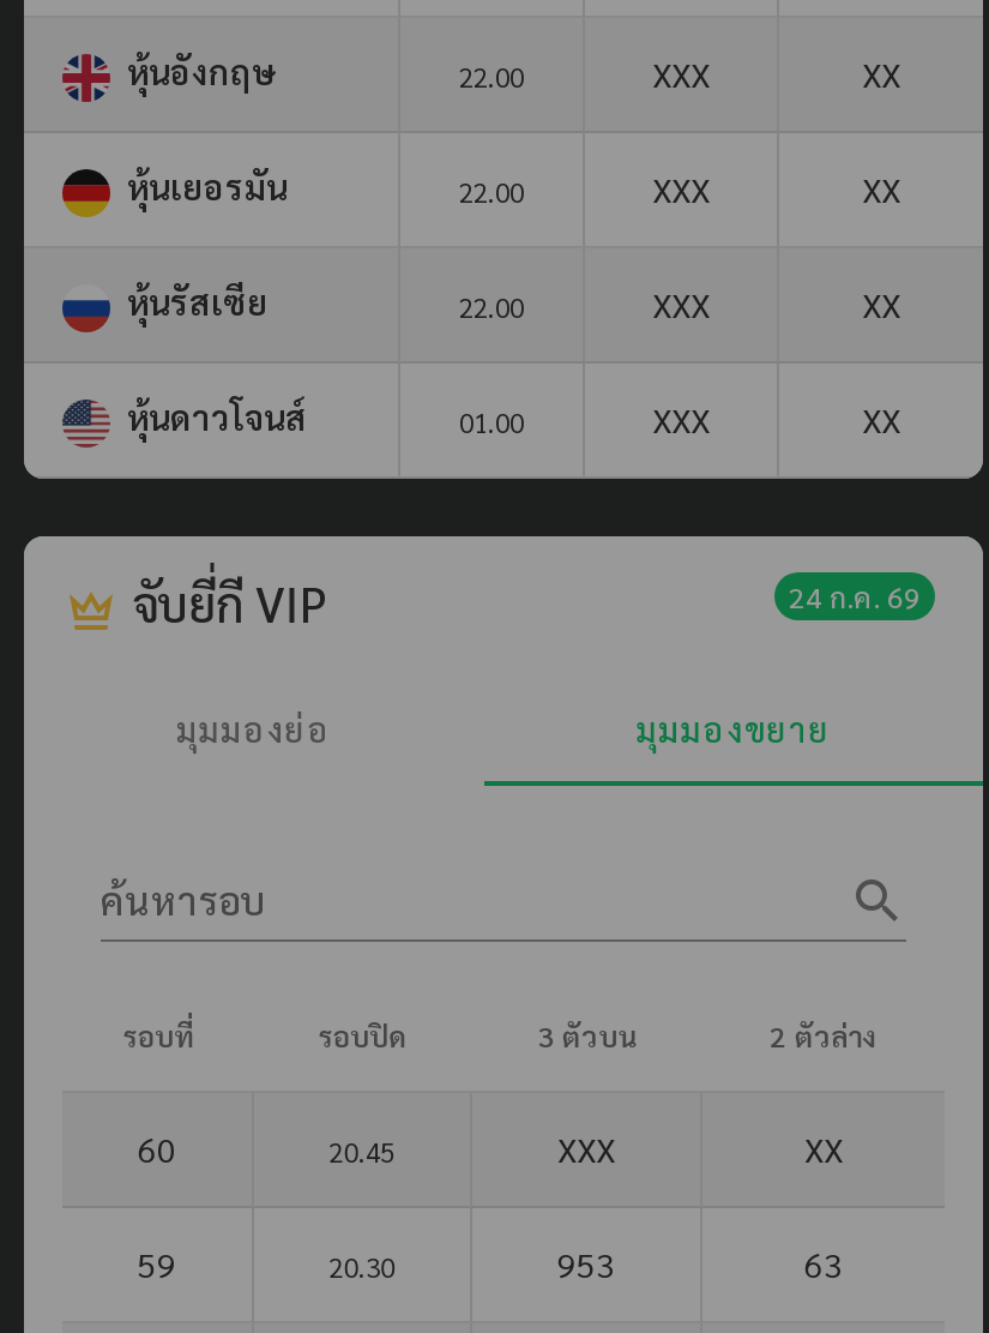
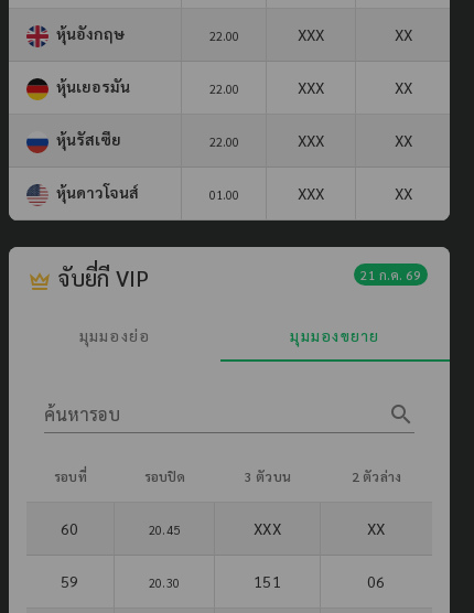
[789,577,921,615] 24 ก.ค. 69 -> [360,265,421,283] 21 ก.ค. 69
[557,1241,615,1285] 953 -> [254,571,281,591] 151
[804,1241,843,1285] 63 -> [368,571,385,591] 06

